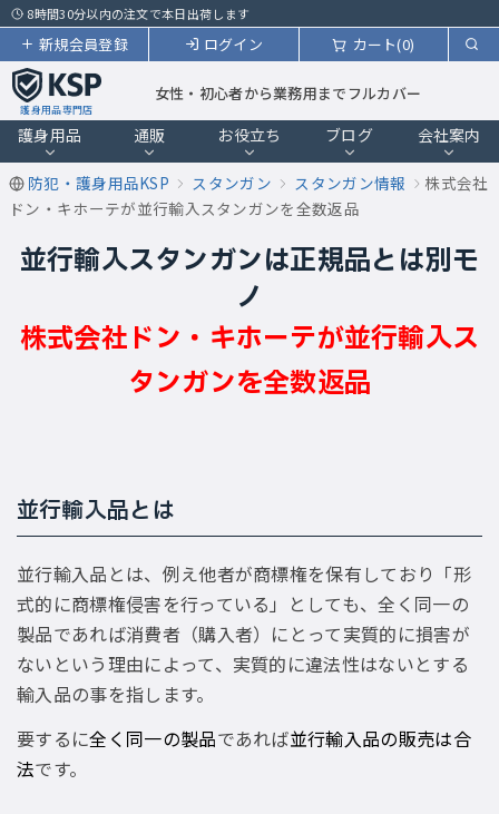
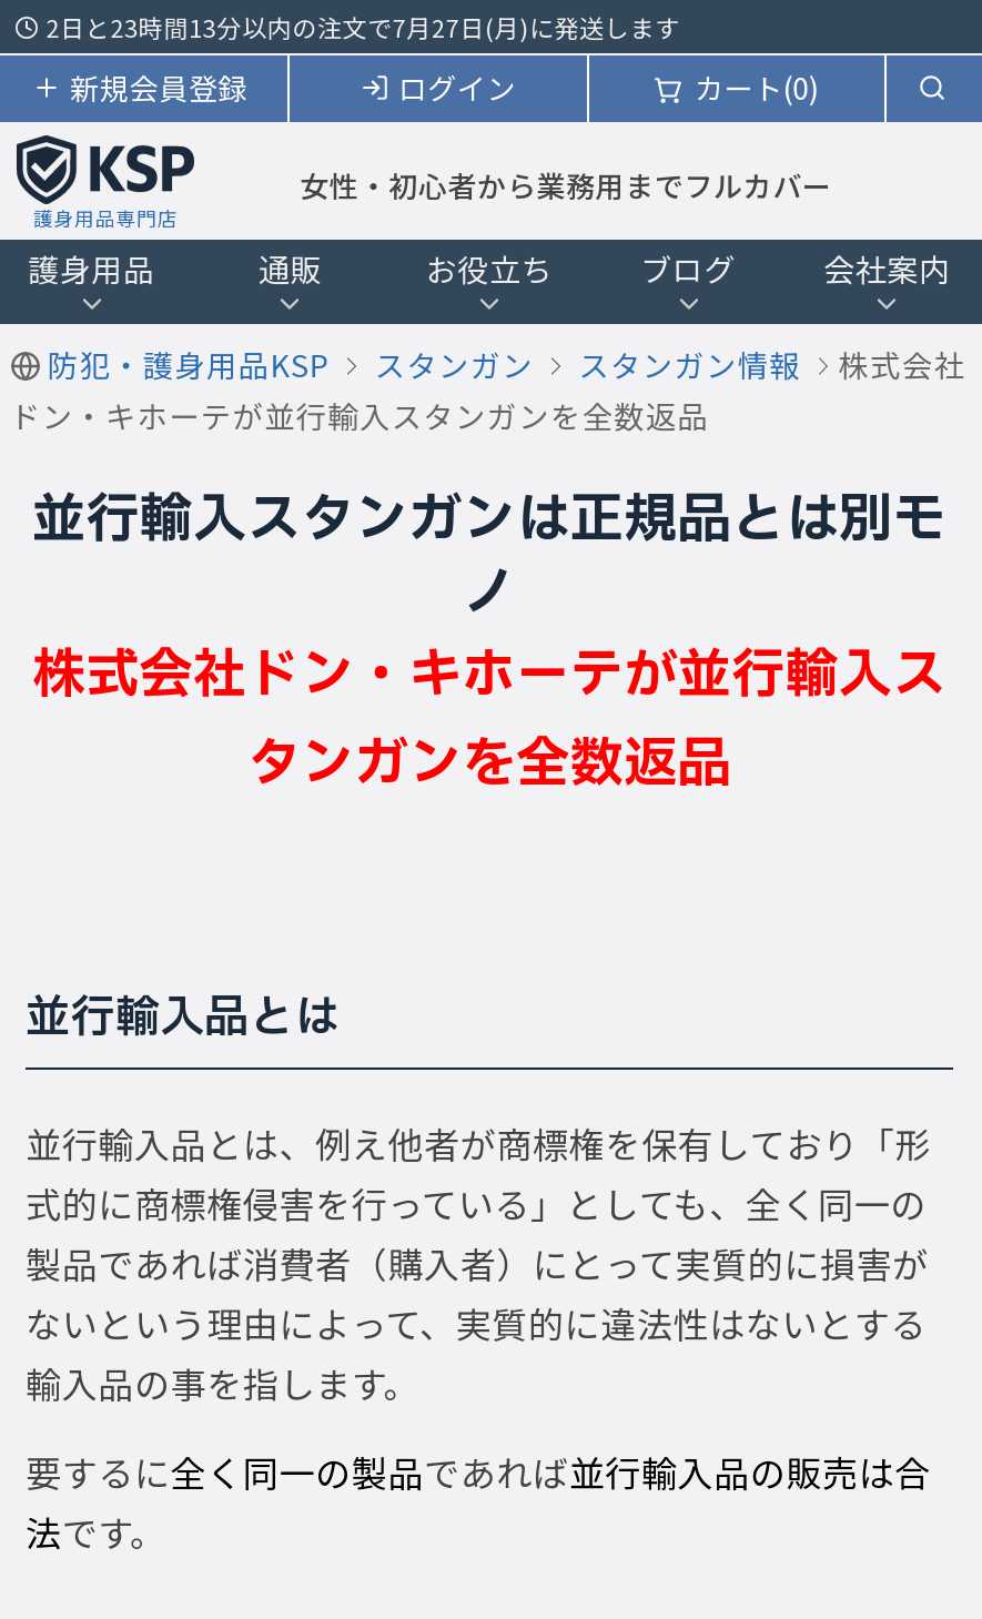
[27,4,250,22] 8時間30分以内の注文で本日出荷します -> [46,9,680,44] 2日と23時間13分以内の注文で7月27日(月)に発送します

